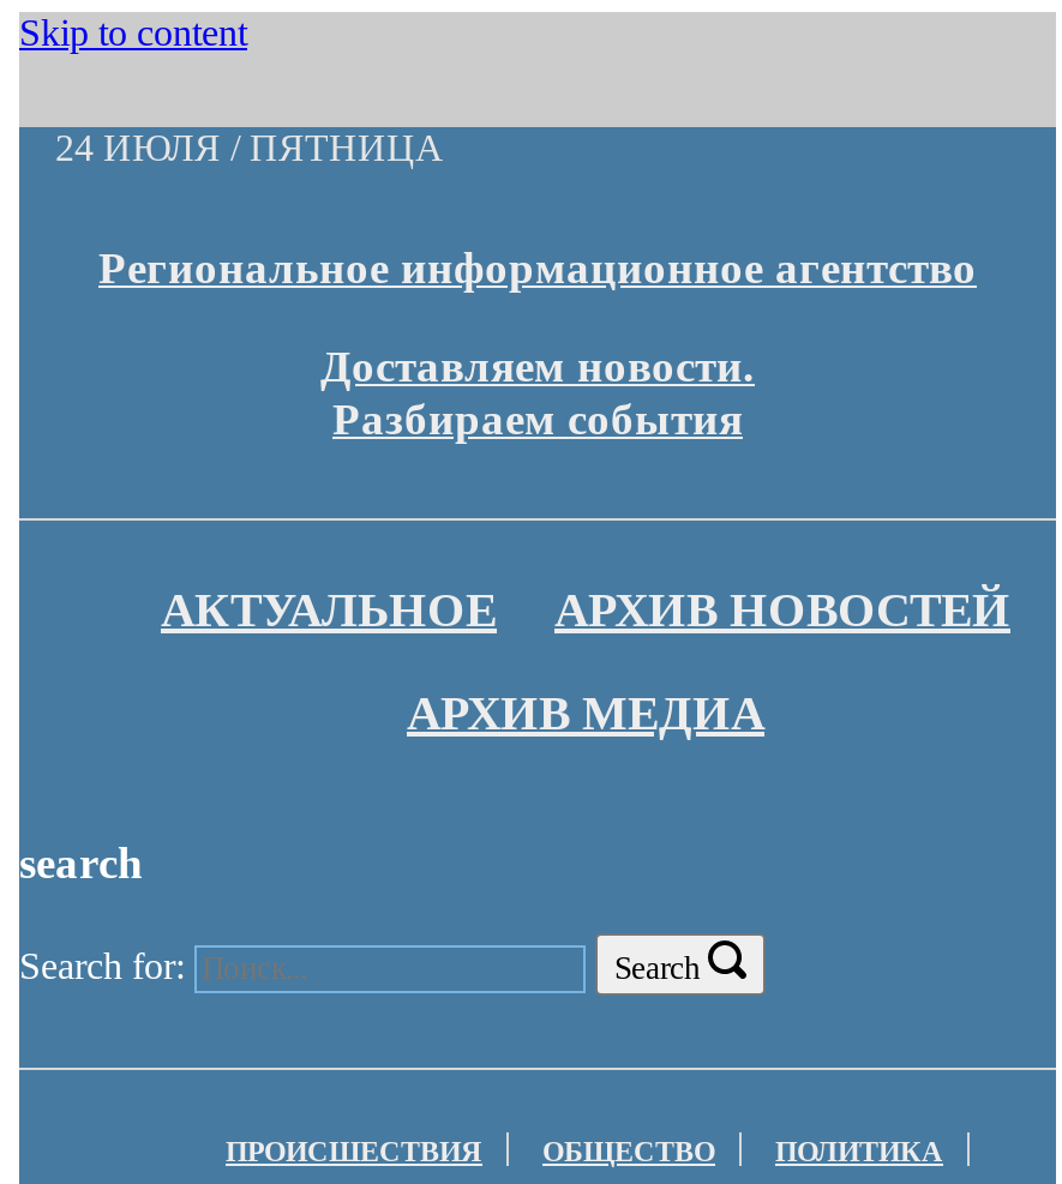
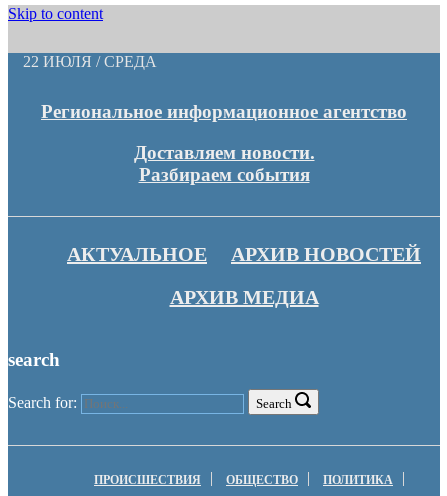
[55,127,444,168] 24 ИЮЛЯ / ПЯТНИЦА -> [23,53,157,70] 22 ИЮЛЯ / СРЕДА

